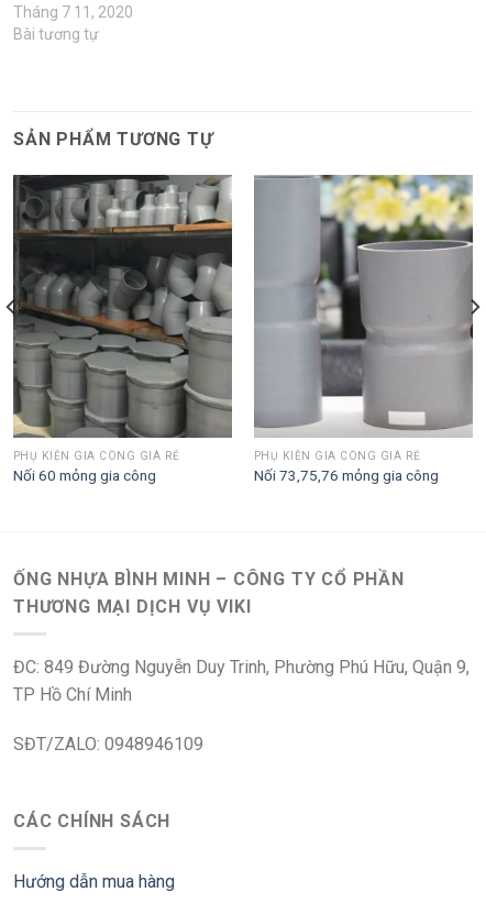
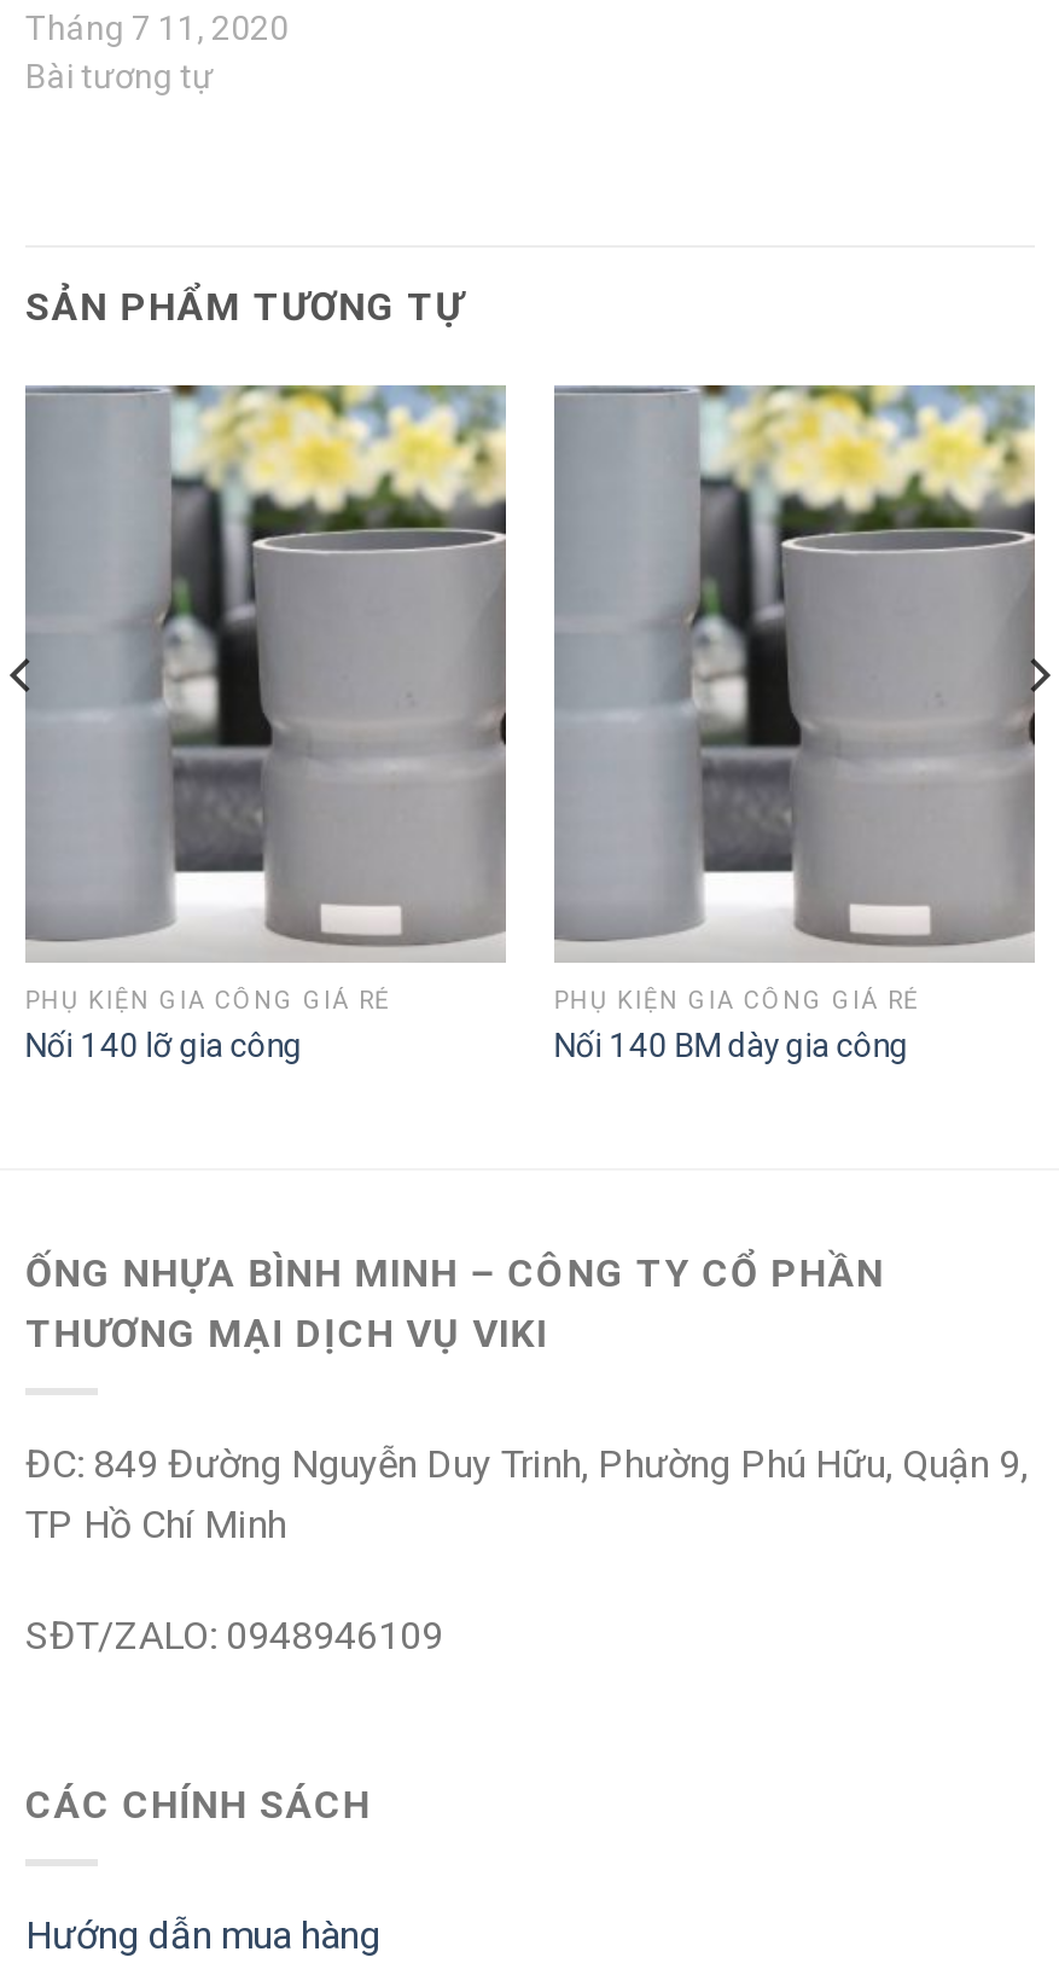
[13,174,232,484] [image] | Nối 60 mỏng gia công -> [23,382,508,1063] [image] | Nối 140 lỡ gia công
[254,466,438,484] Nối 73,75,76 mỏng gia công -> [554,1025,909,1063] Nối 140 BM dày gia công

